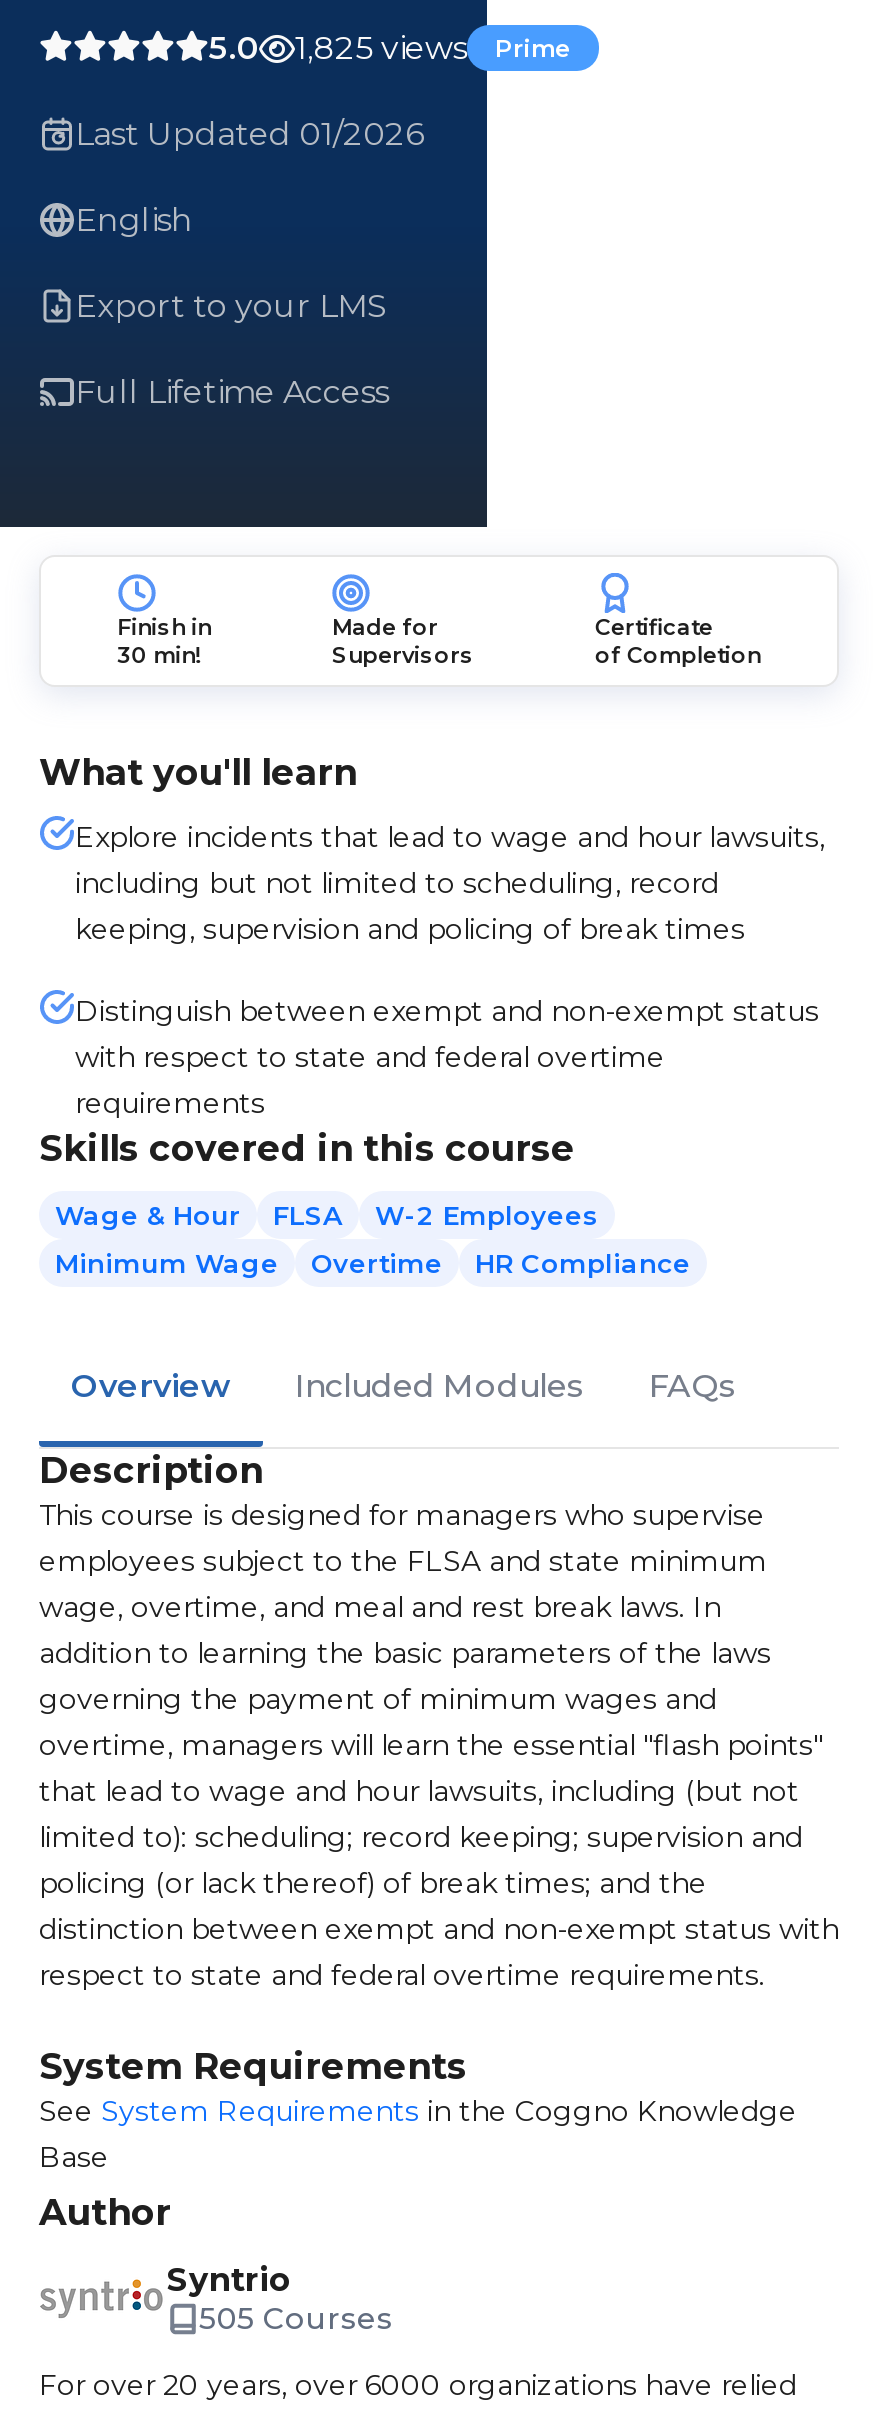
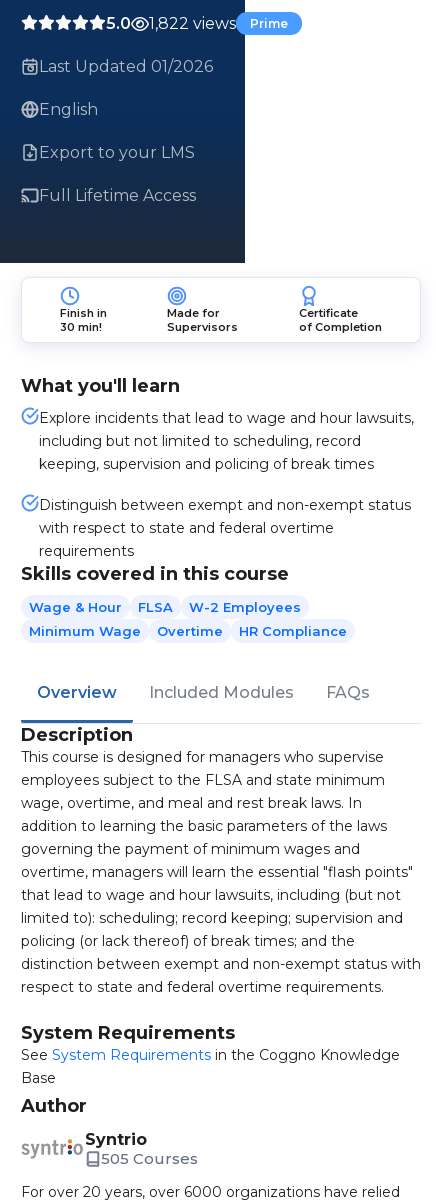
[209,29,571,67] 5.0 1,825 views Prime -> [106,14,288,33] 5.0 1,822 views Prime

